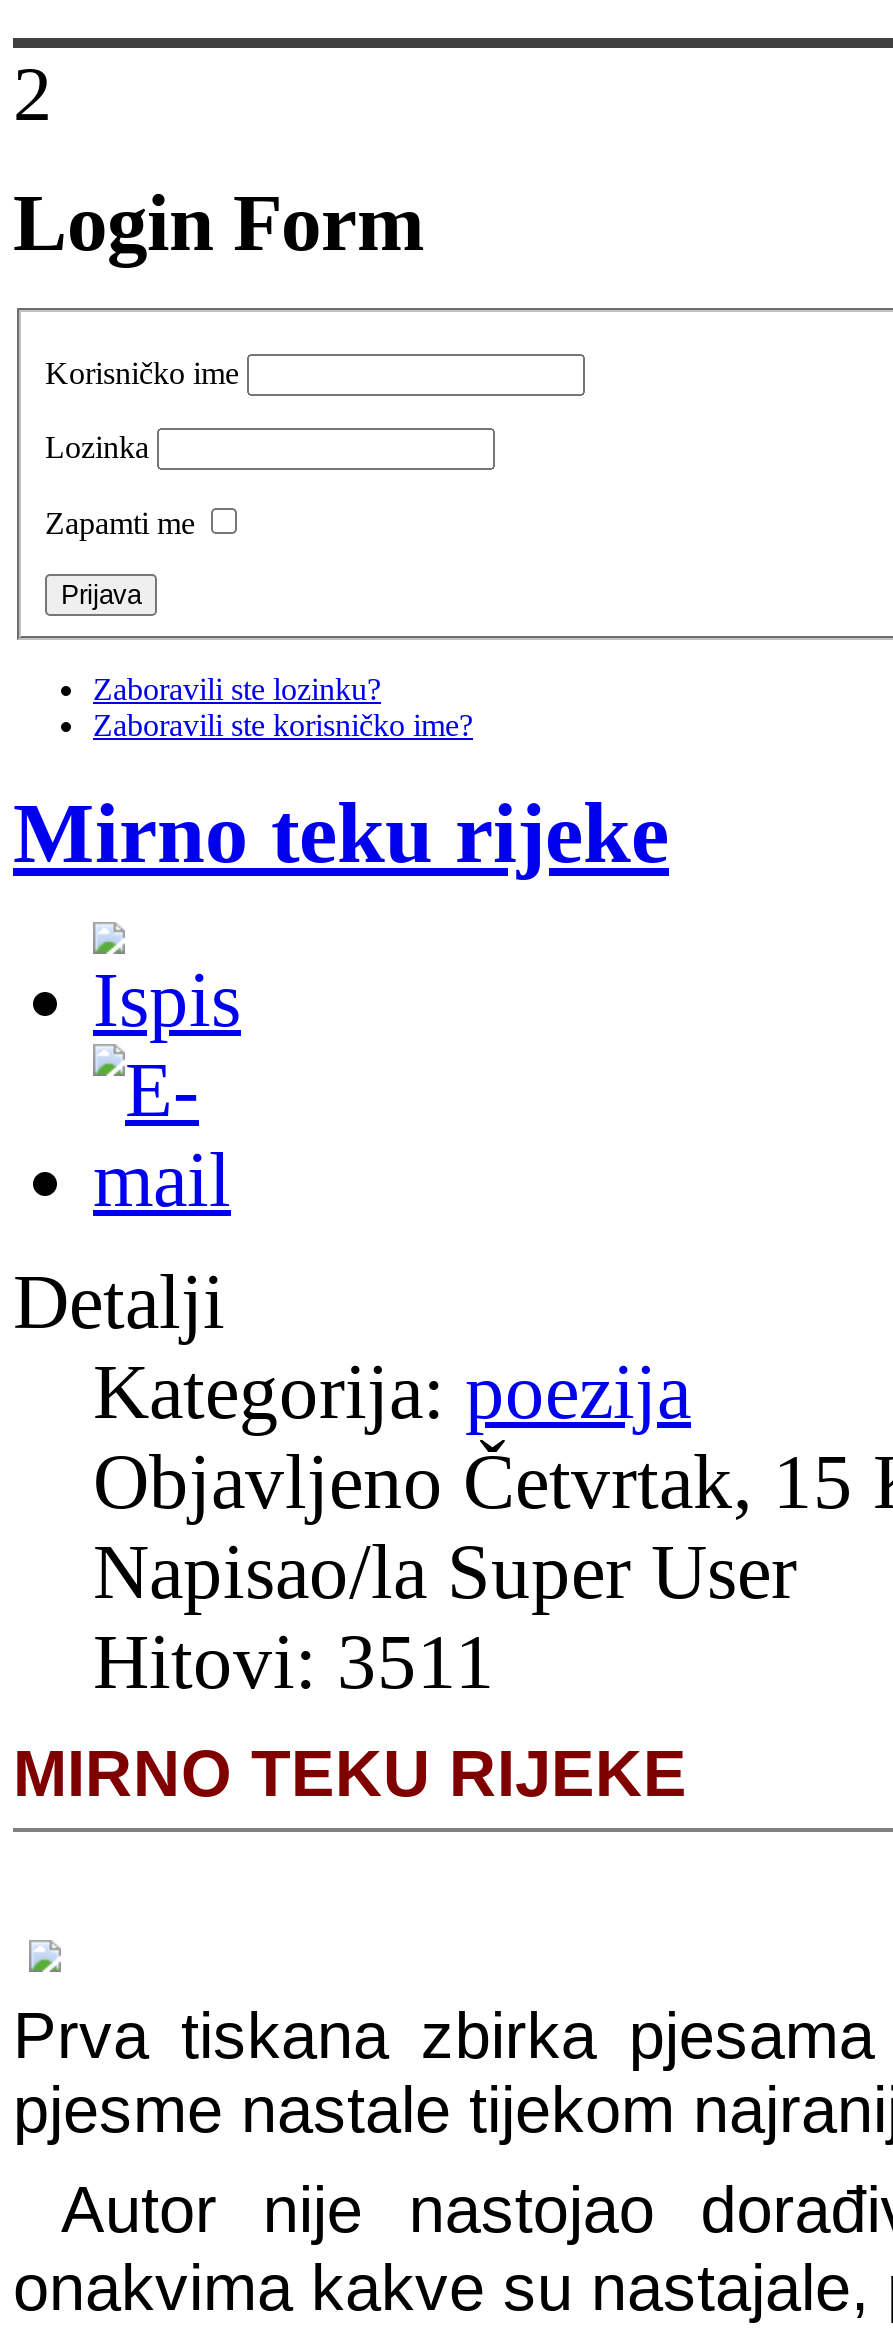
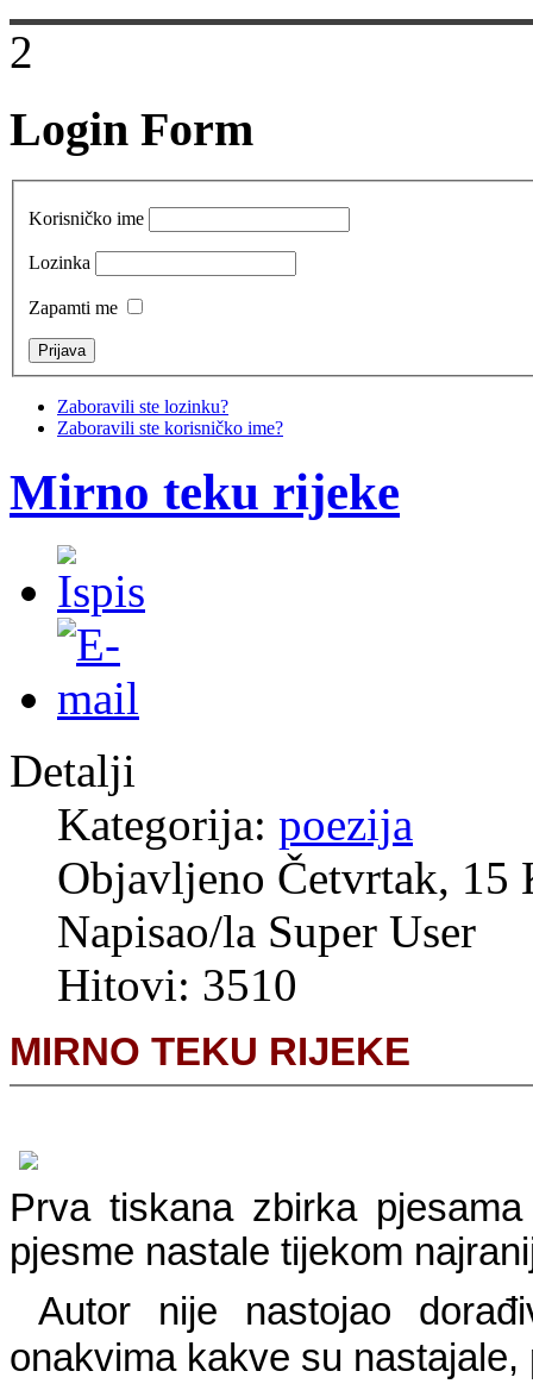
[93,1619,495,1705] Hitovi: 3511 -> [57,960,297,1011] Hitovi: 3510

